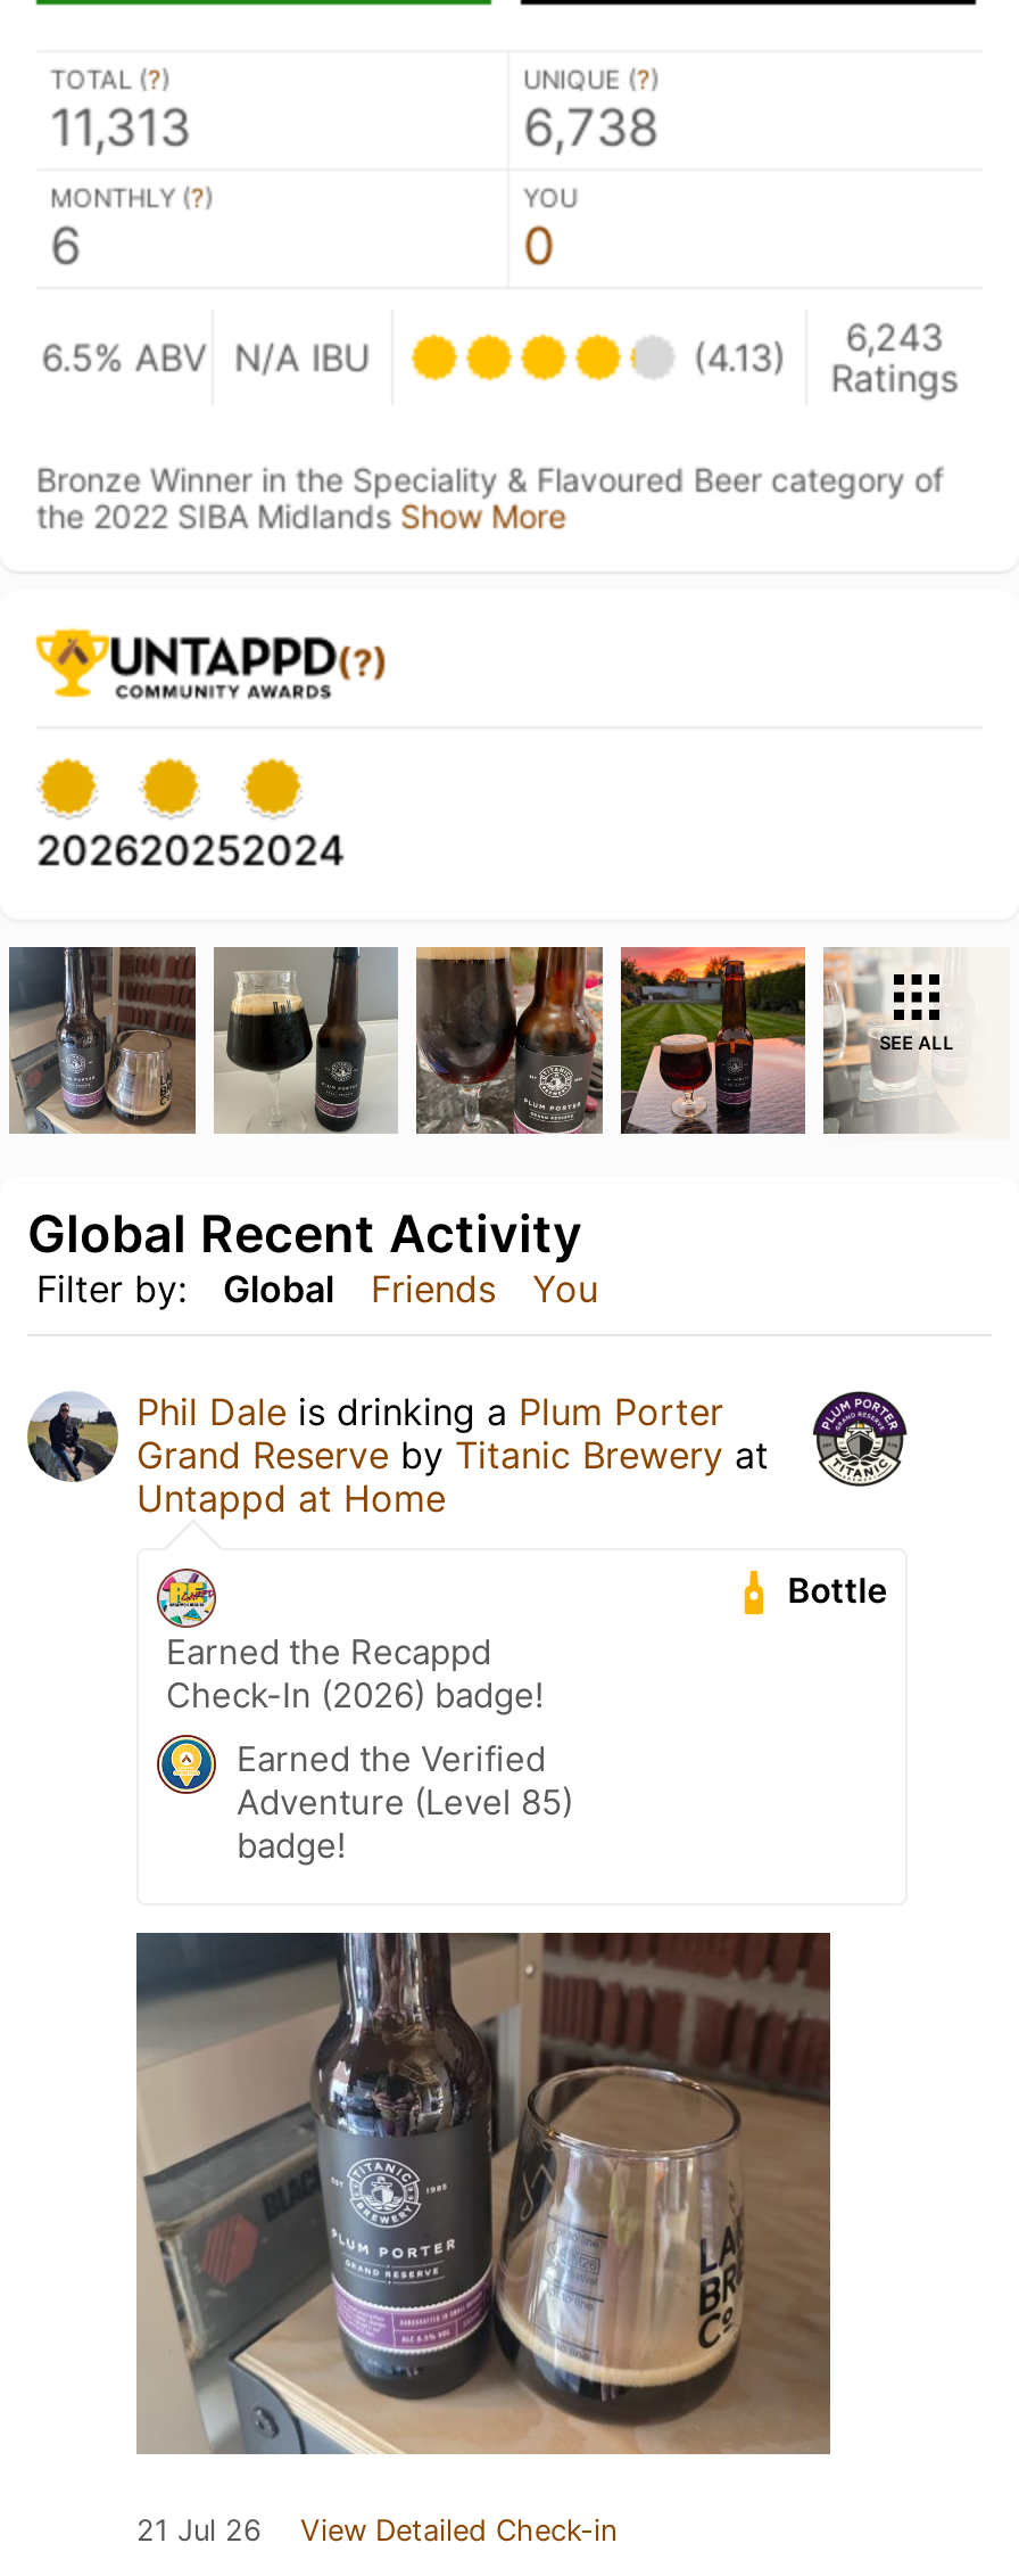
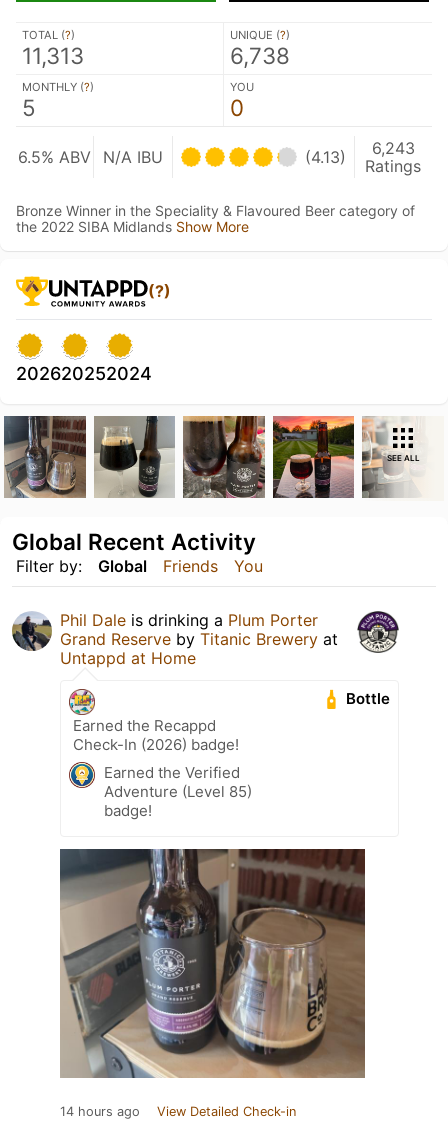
[50,214,82,275] 6 -> [22,94,36,121] 5
[136,2512,616,2547] 21 Jul 26 View Detailed Check-in -> [60,1104,296,1119] 14 hours ago View Detailed Check-in

